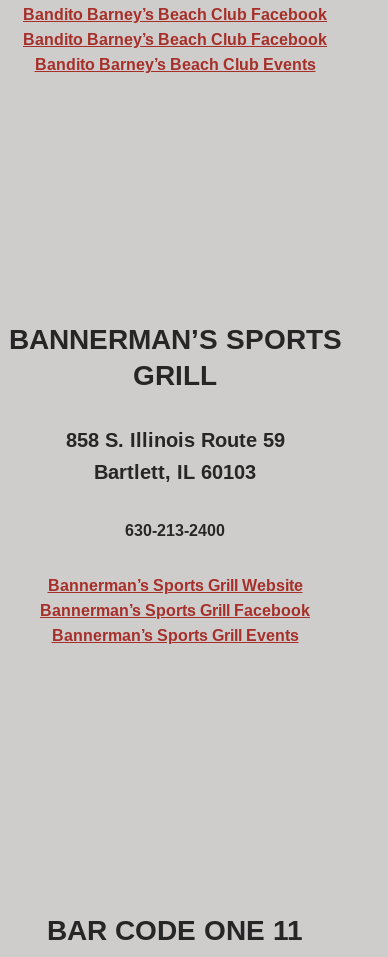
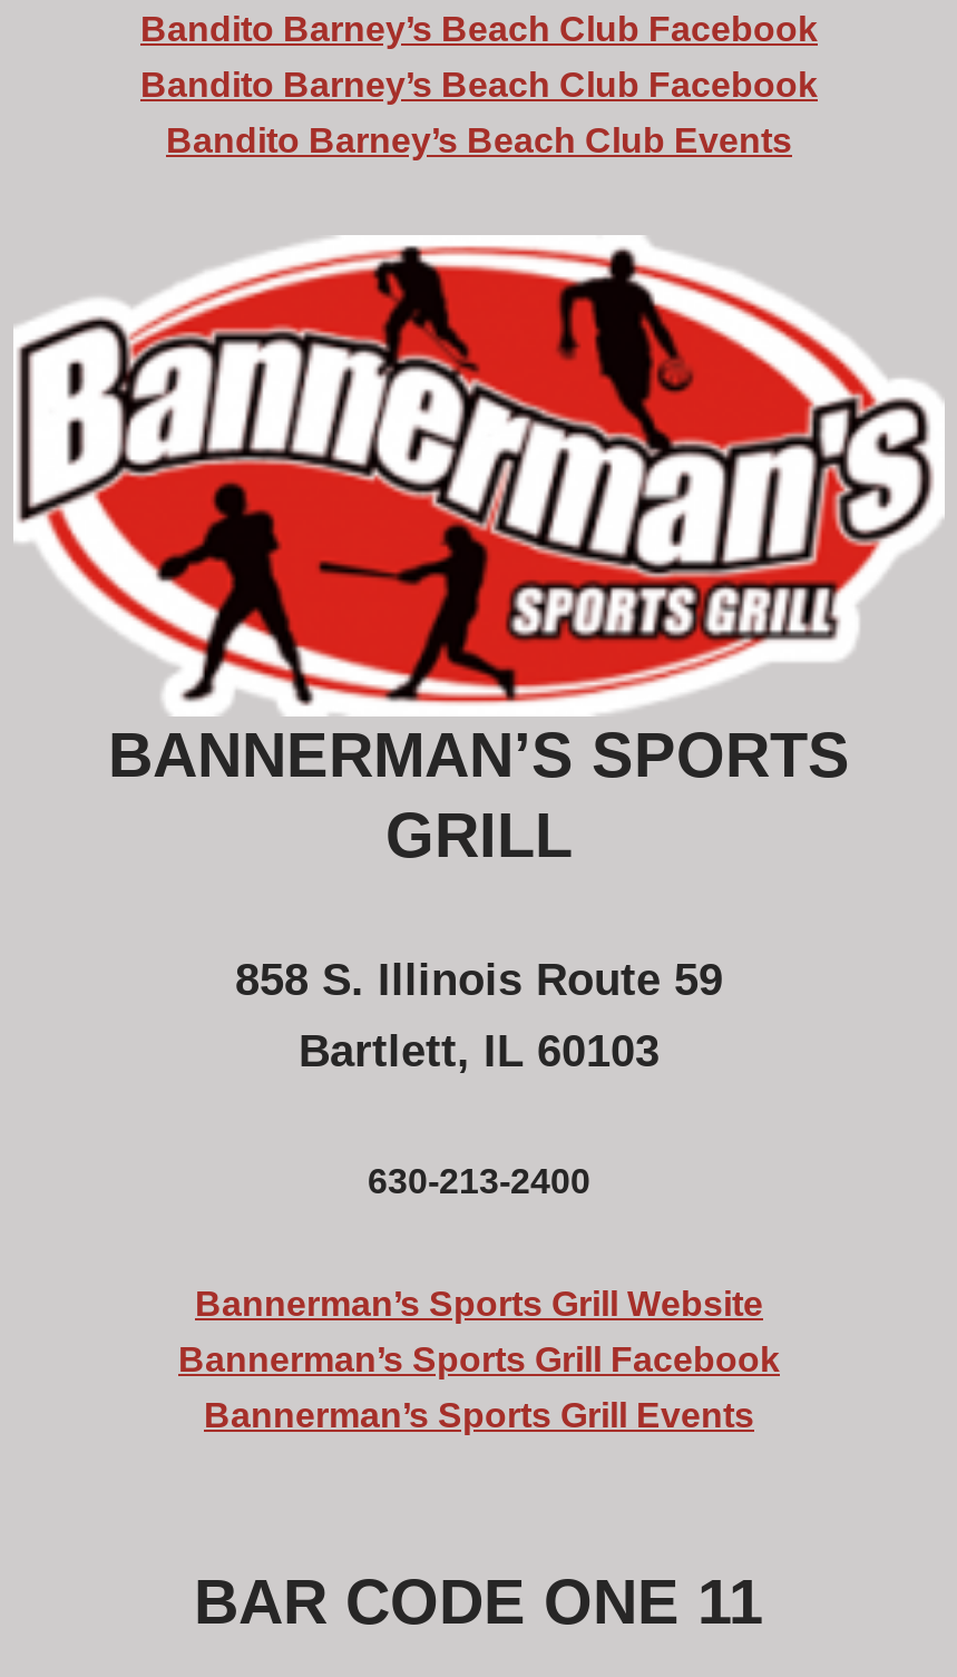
none -> [13,235,945,716] [image]

